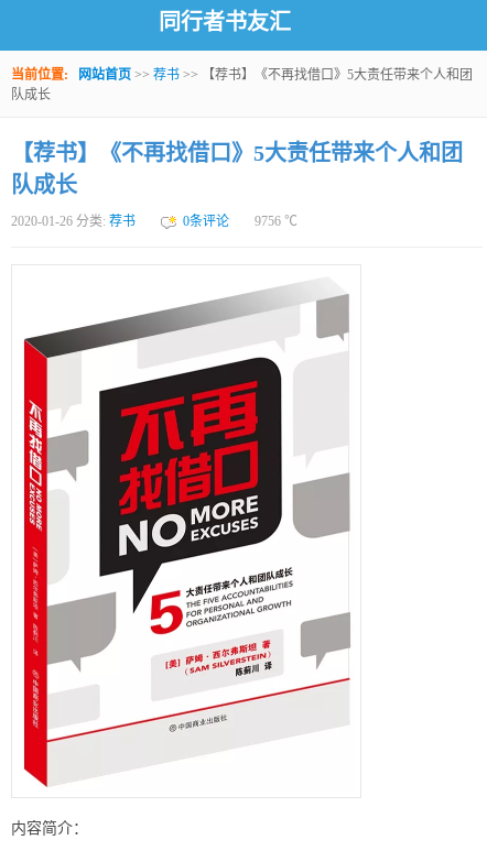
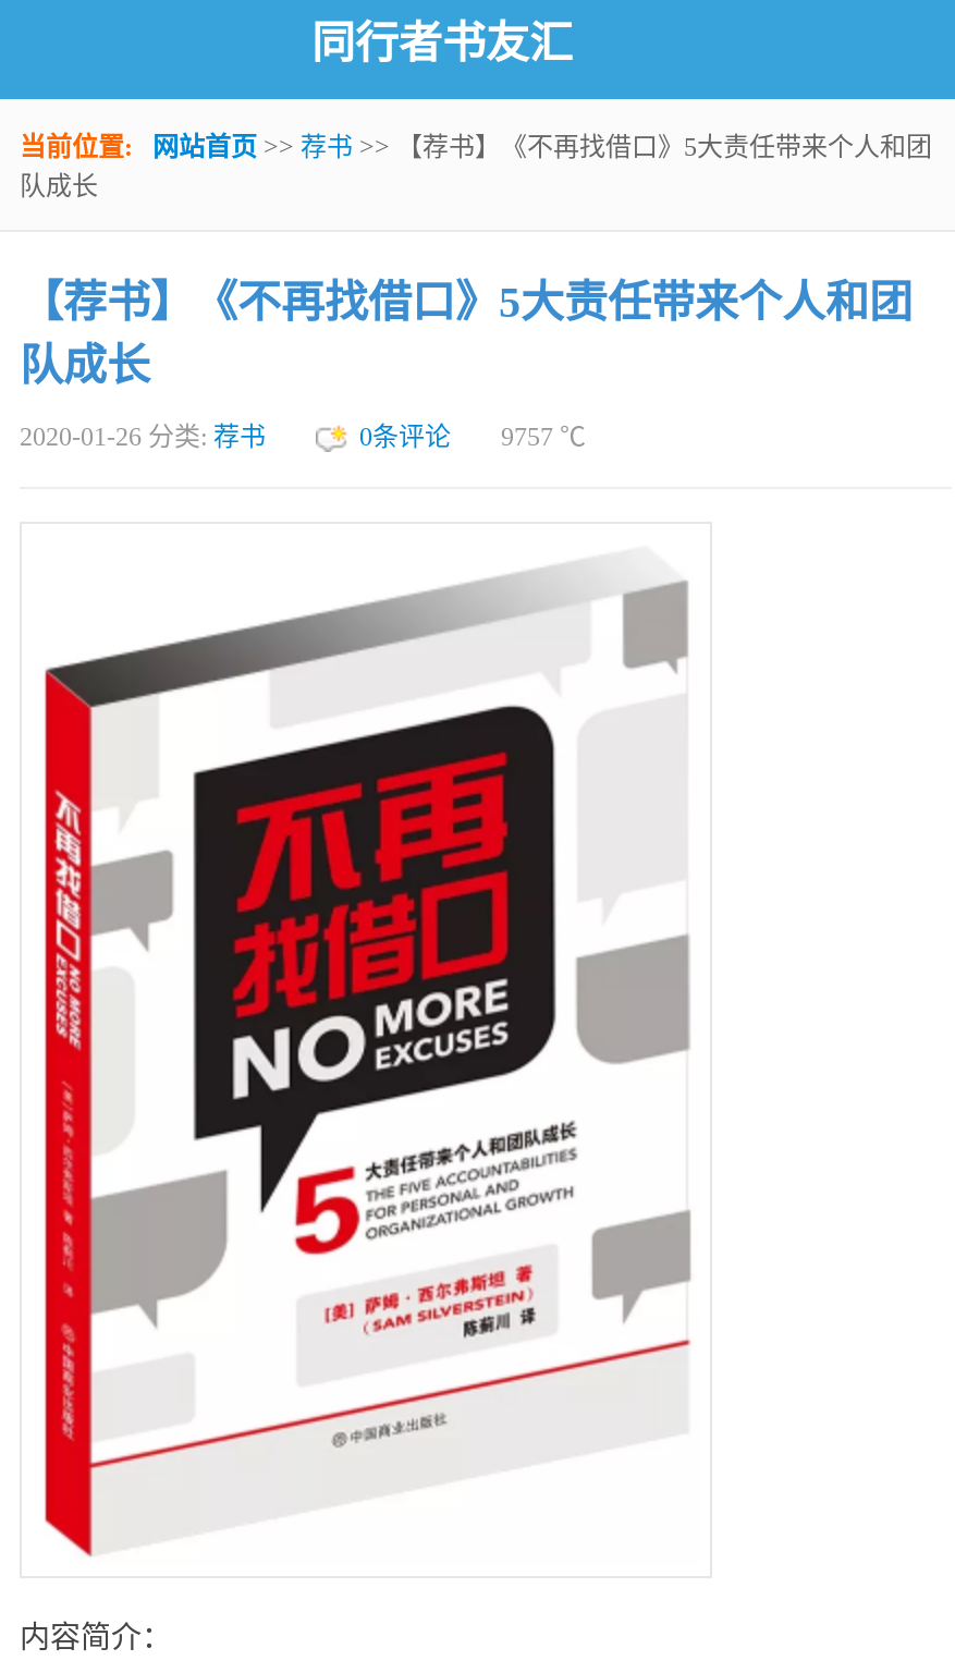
[183,214,297,229] 0条评论 9756 ℃ -> [359,422,586,452] 0条评论 9757 ℃

